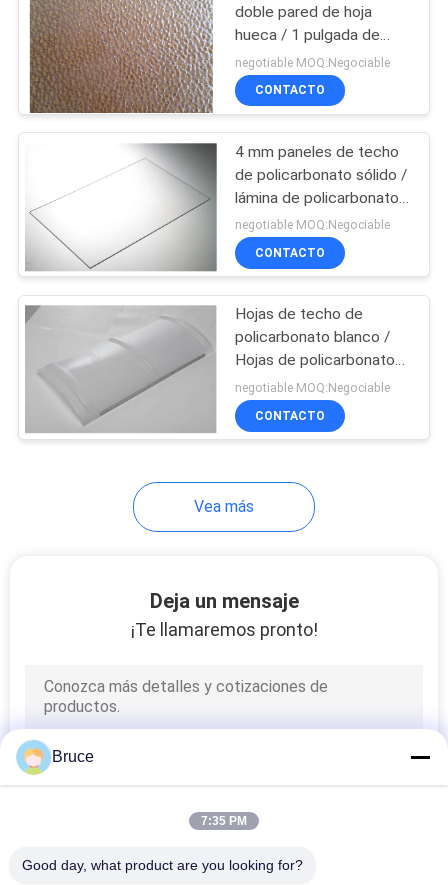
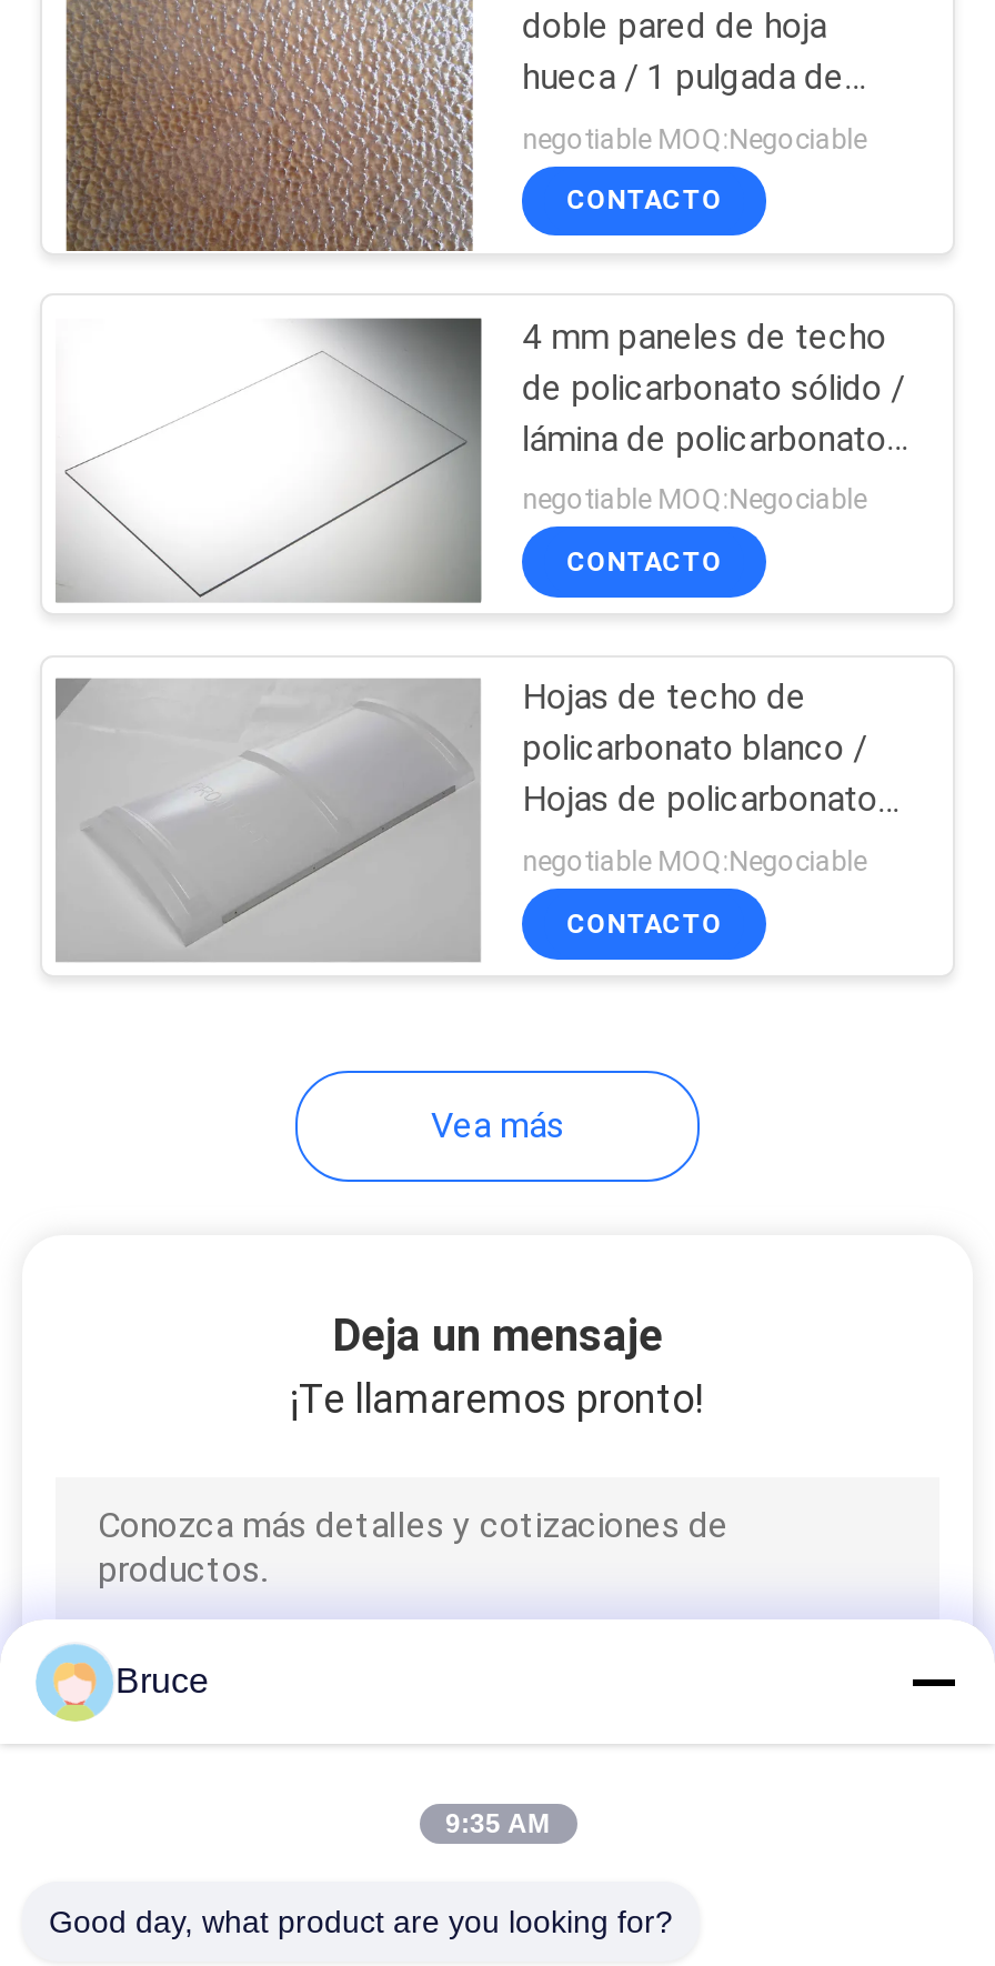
[201,814,247,828] 7:35 PM -> [445,1808,550,1839] 9:35 AM

